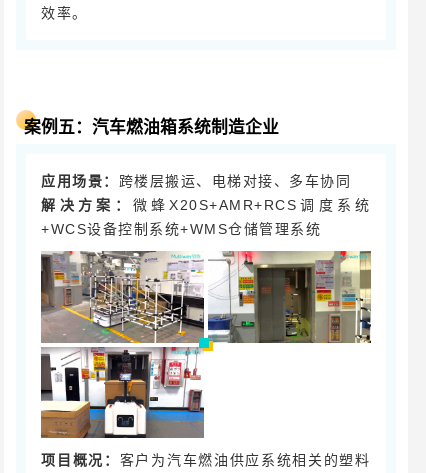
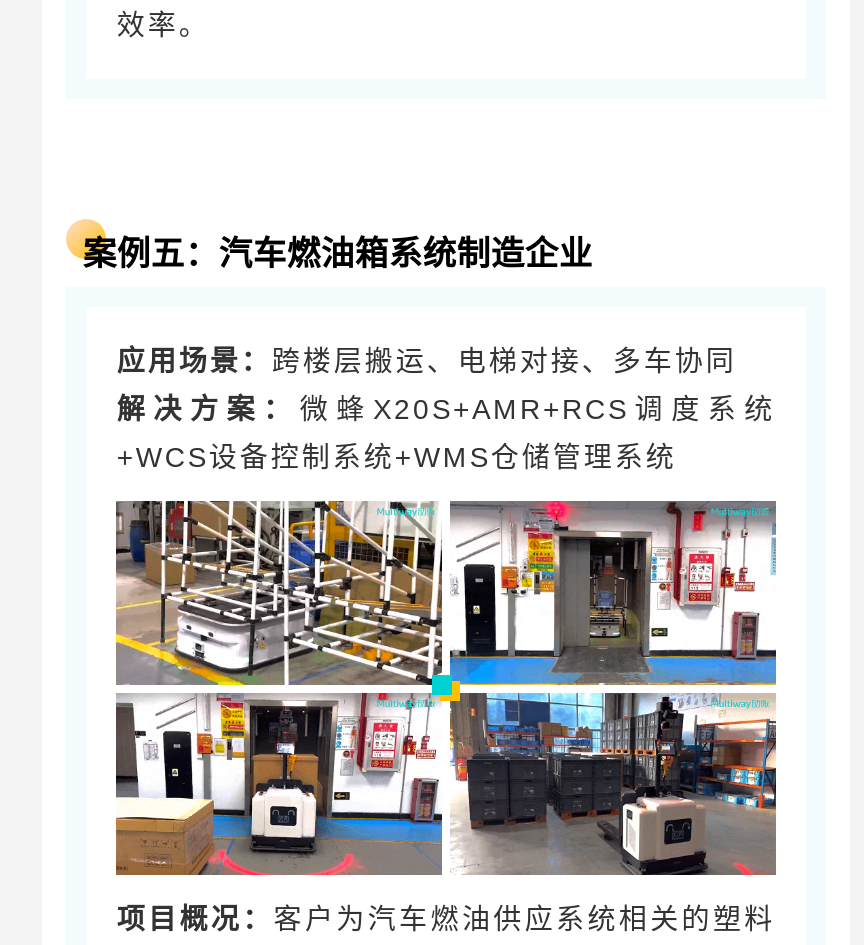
[40,250,372,439] [image] -> [116,499,778,877] [image]

